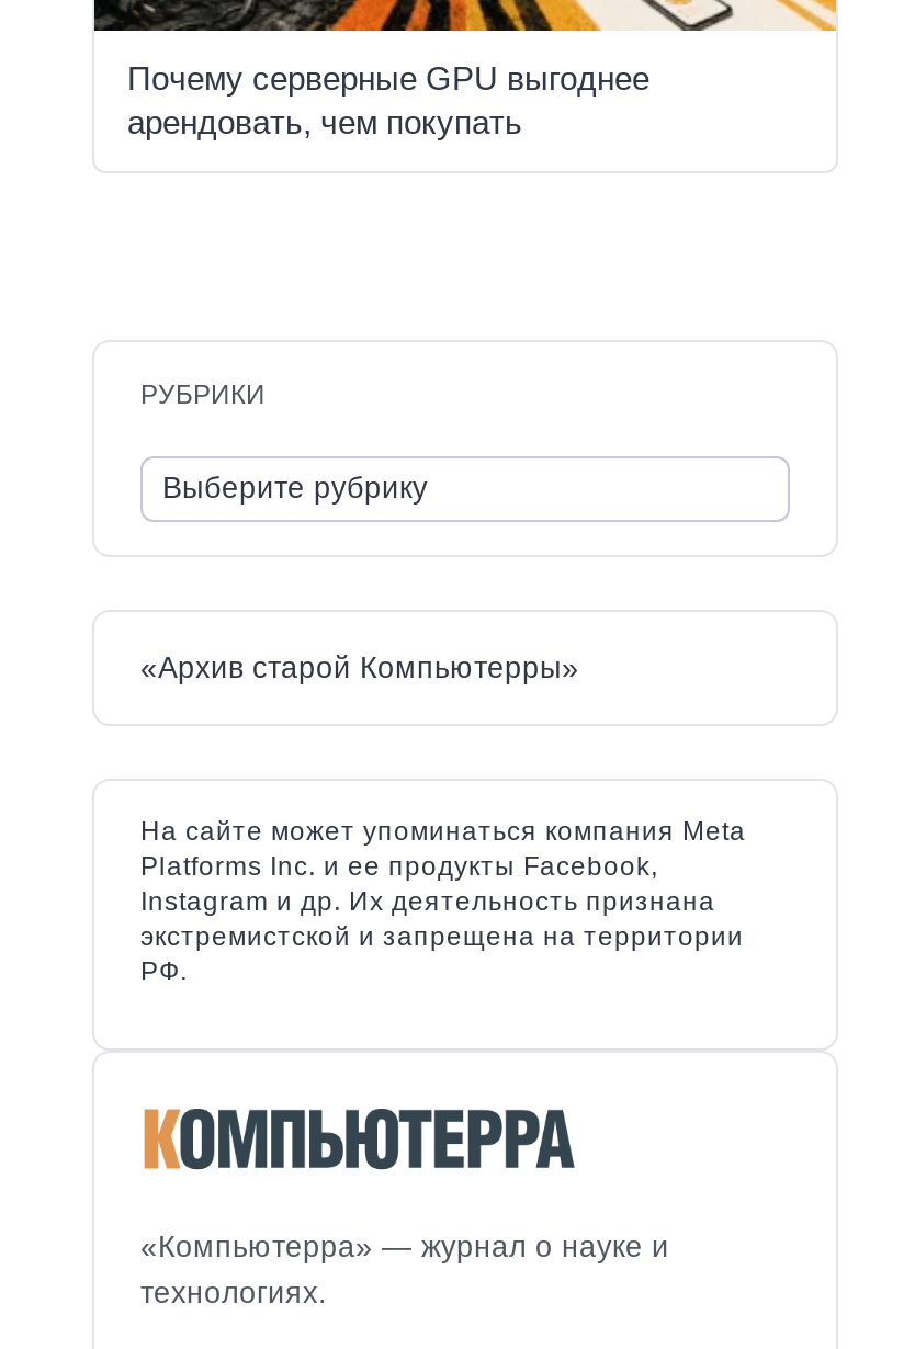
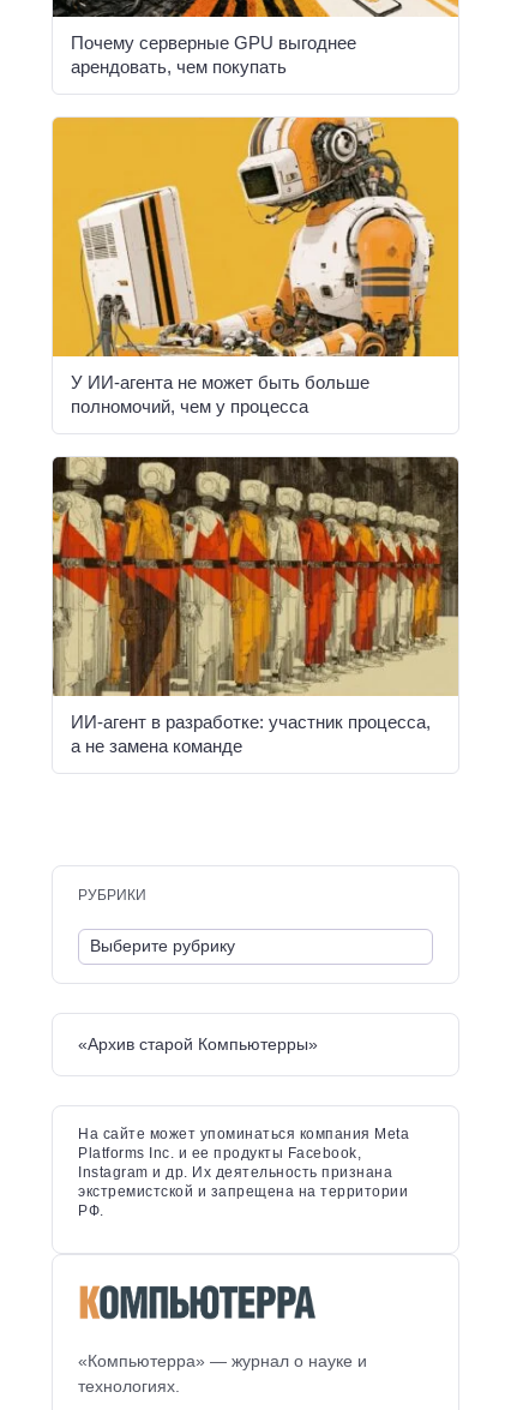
none -> [52,116,458,416] [image] | У ИИ-агента не может быть больше | полномочий, чем у процесса
none -> [52,456,459,756] [image] | ИИ-агент в разработке: участник процесса, | а не замена команде

